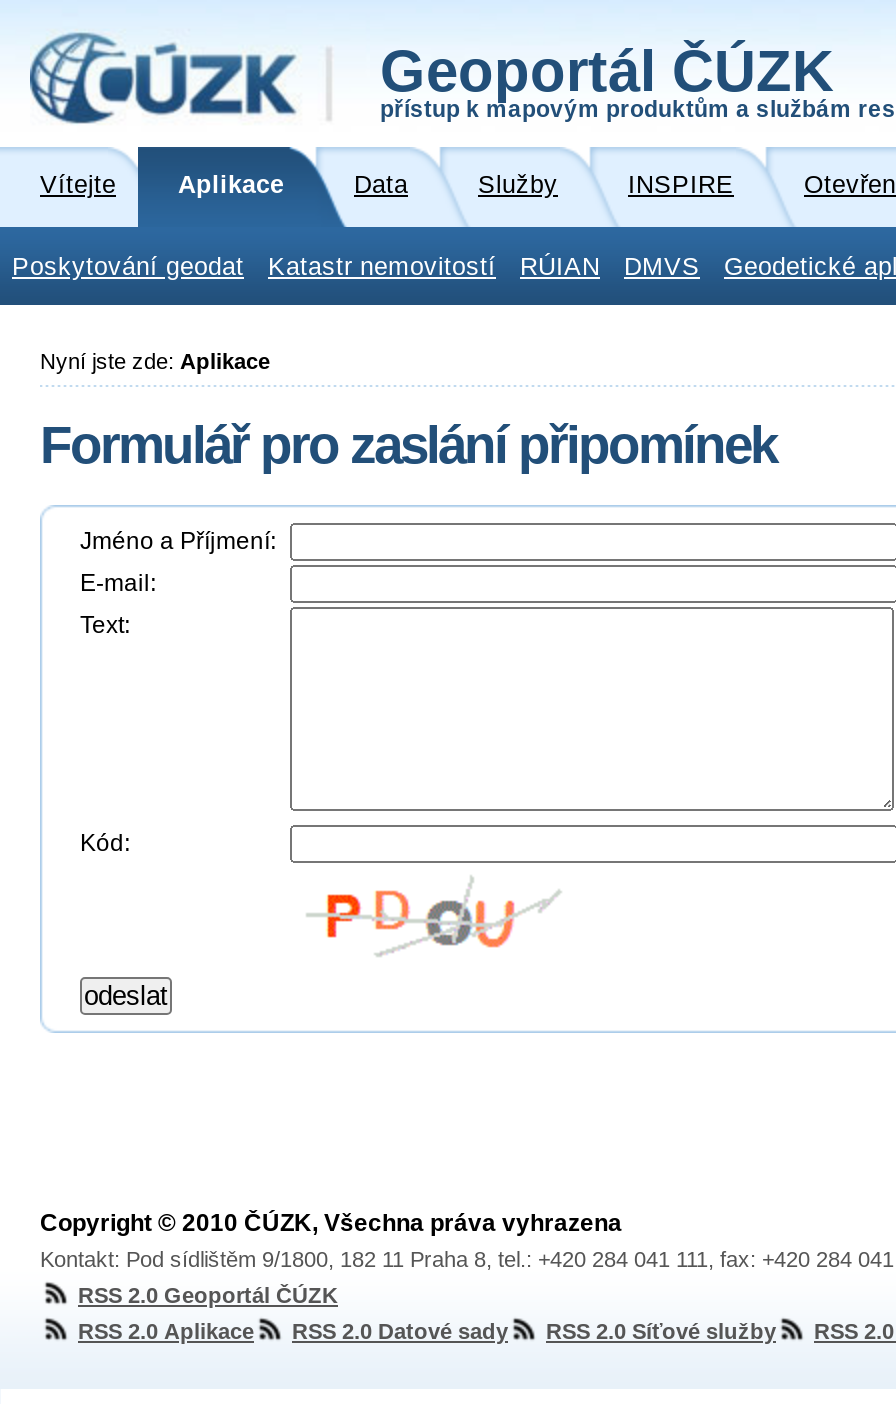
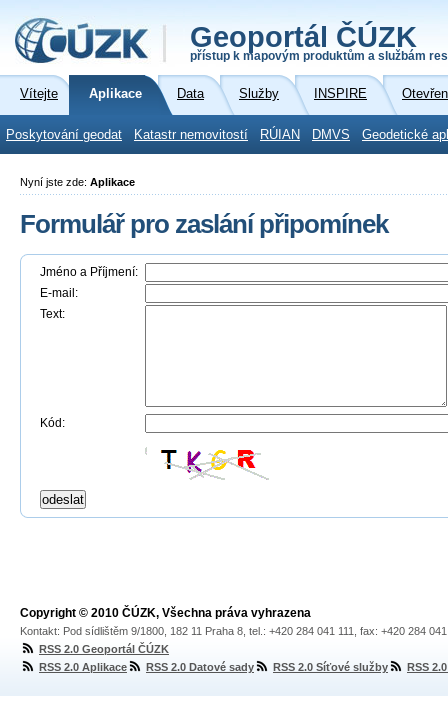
[308,879,560,949] [image] -> [160,447,274,480] [image]

